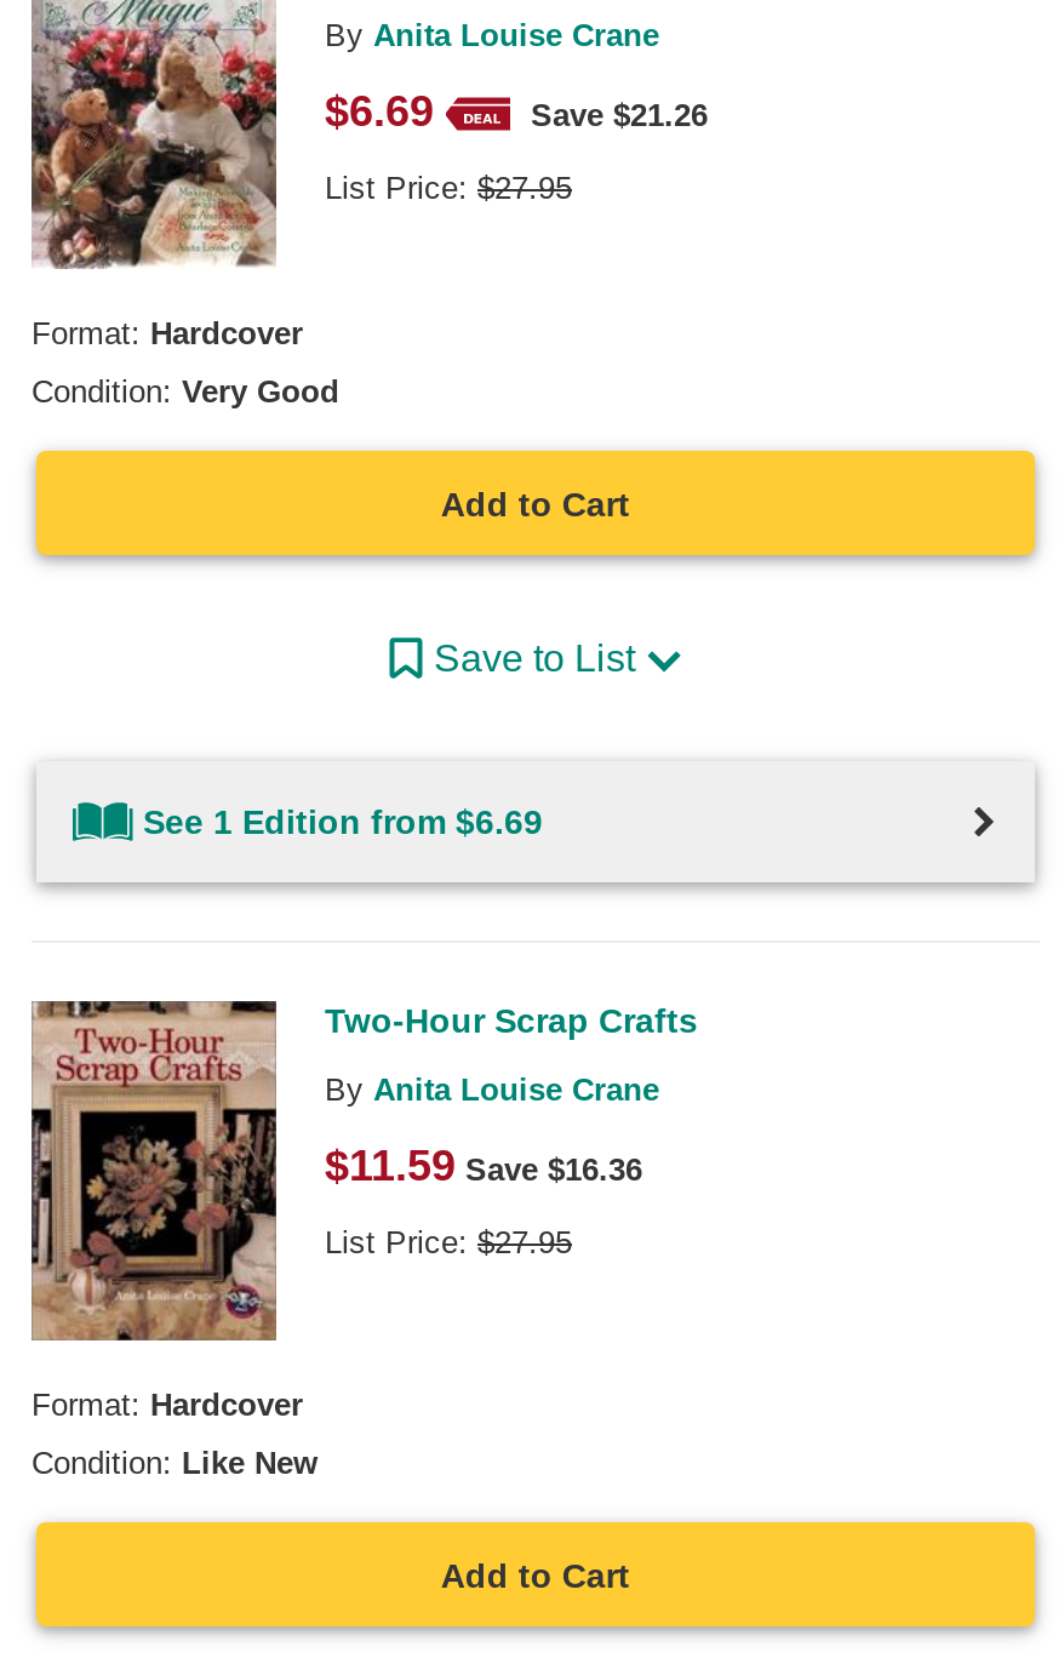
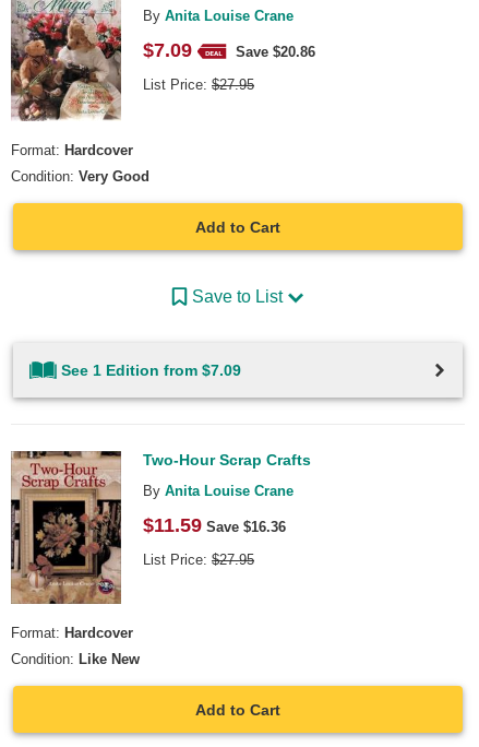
[325,88,434,136] $6.69 -> [143,40,192,61] $7.09
[531,97,708,134] Save $21.26 -> [236,44,315,60] Save $20.86
[143,803,543,841] See 1 Edition from $6.69 -> [61,362,241,379] See 1 Edition from $7.09

